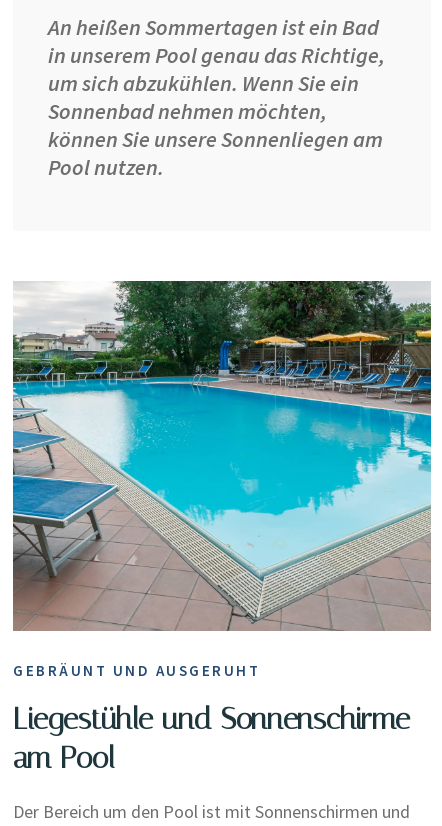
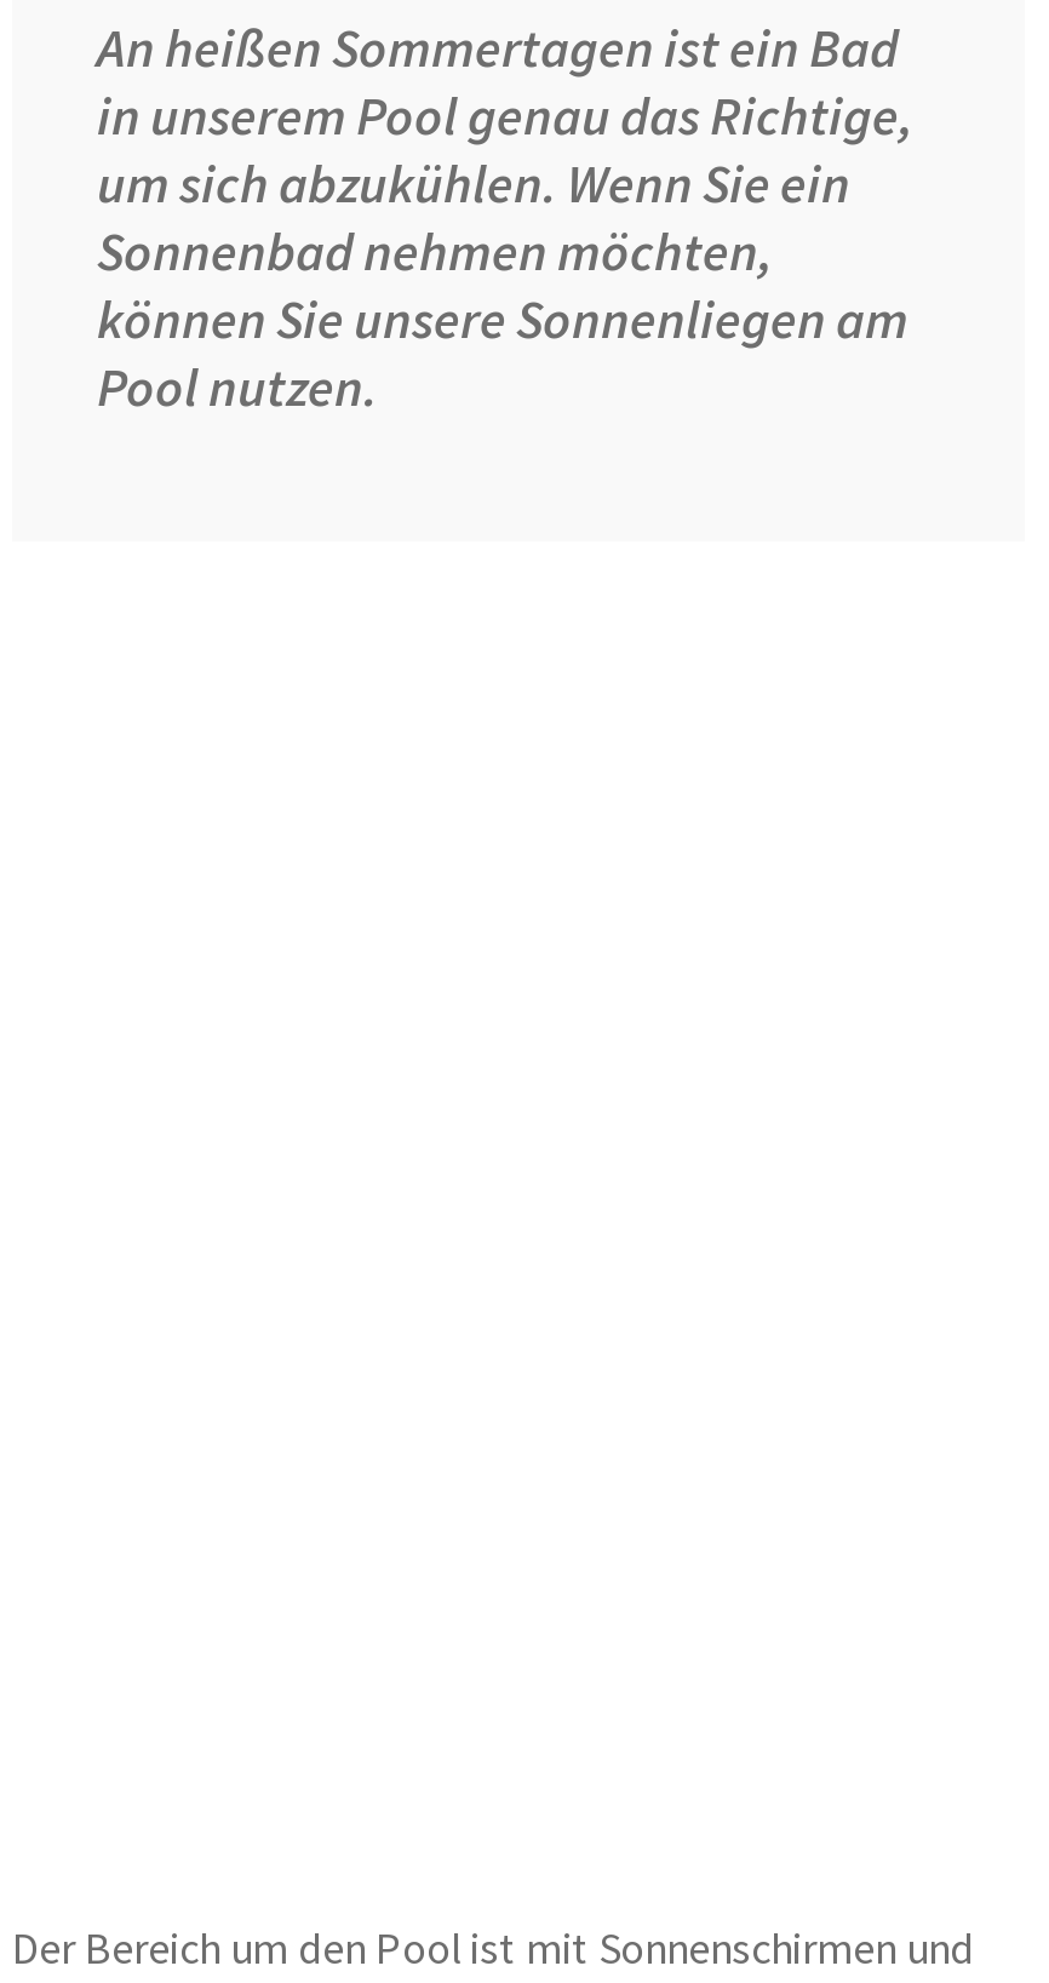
[12,280,432,776] [image] | GEBRÄUNT UND AUSGERUHT | Liegestühle und Sonnenschirme | am Pool -> none

